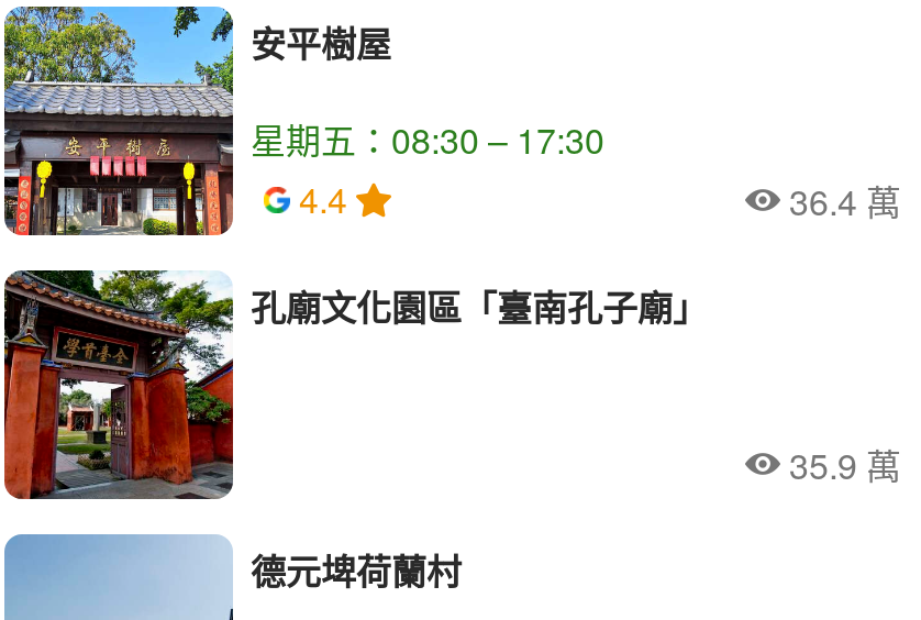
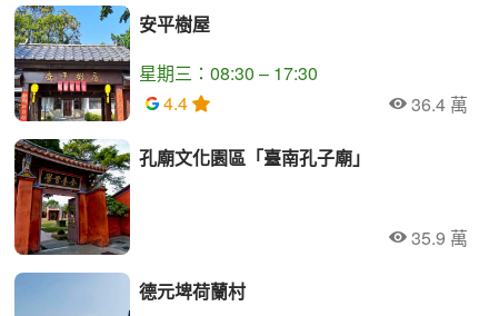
[251,114,604,165] 星期五：08:30 – 17:30 -> [139,60,318,86] 星期三：08:30 – 17:30

